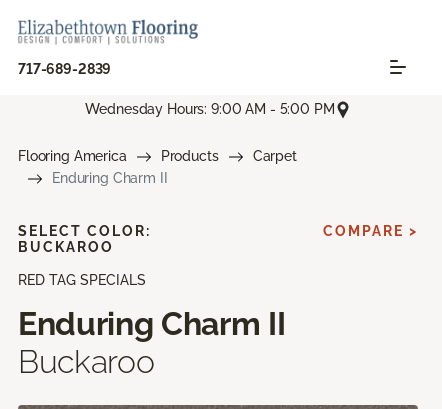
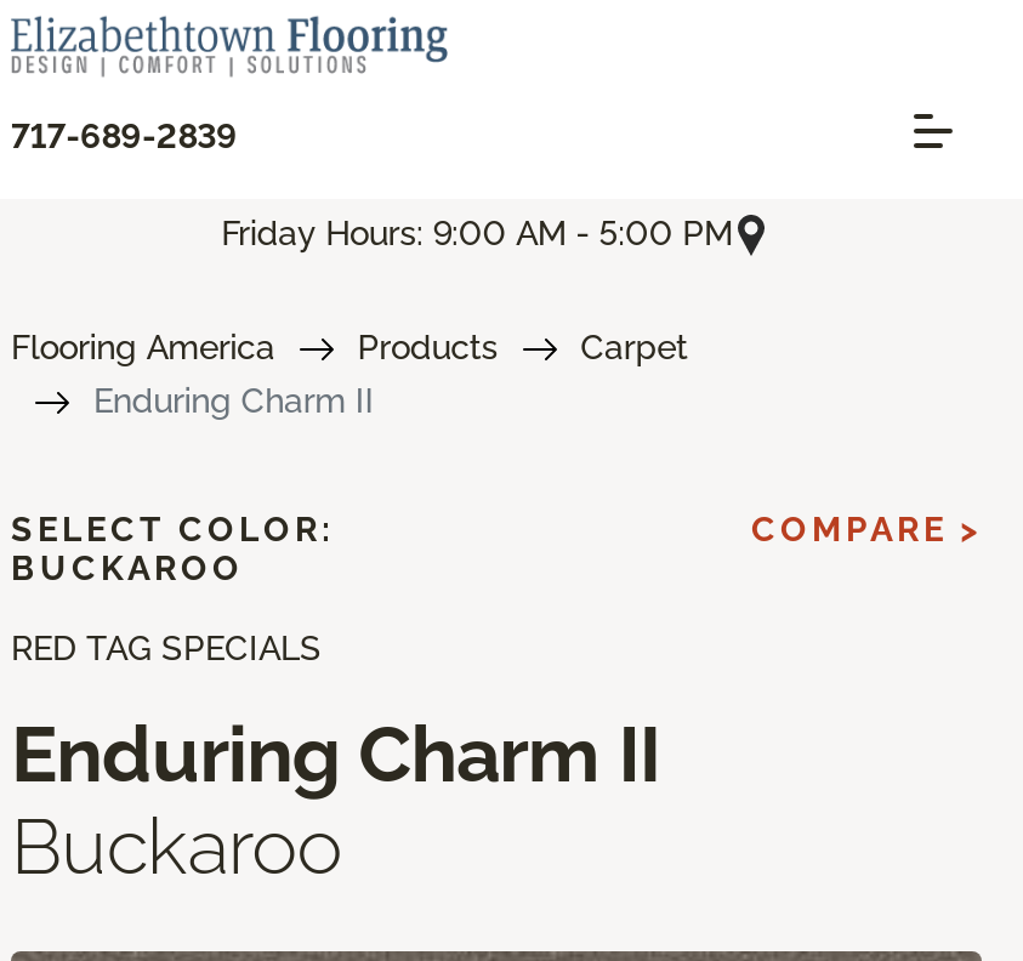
[85,101,335,117] Wednesday Hours: 9:00 AM - 5:00 PM -> [221,214,732,252] Friday Hours: 9:00 AM - 5:00 PM

